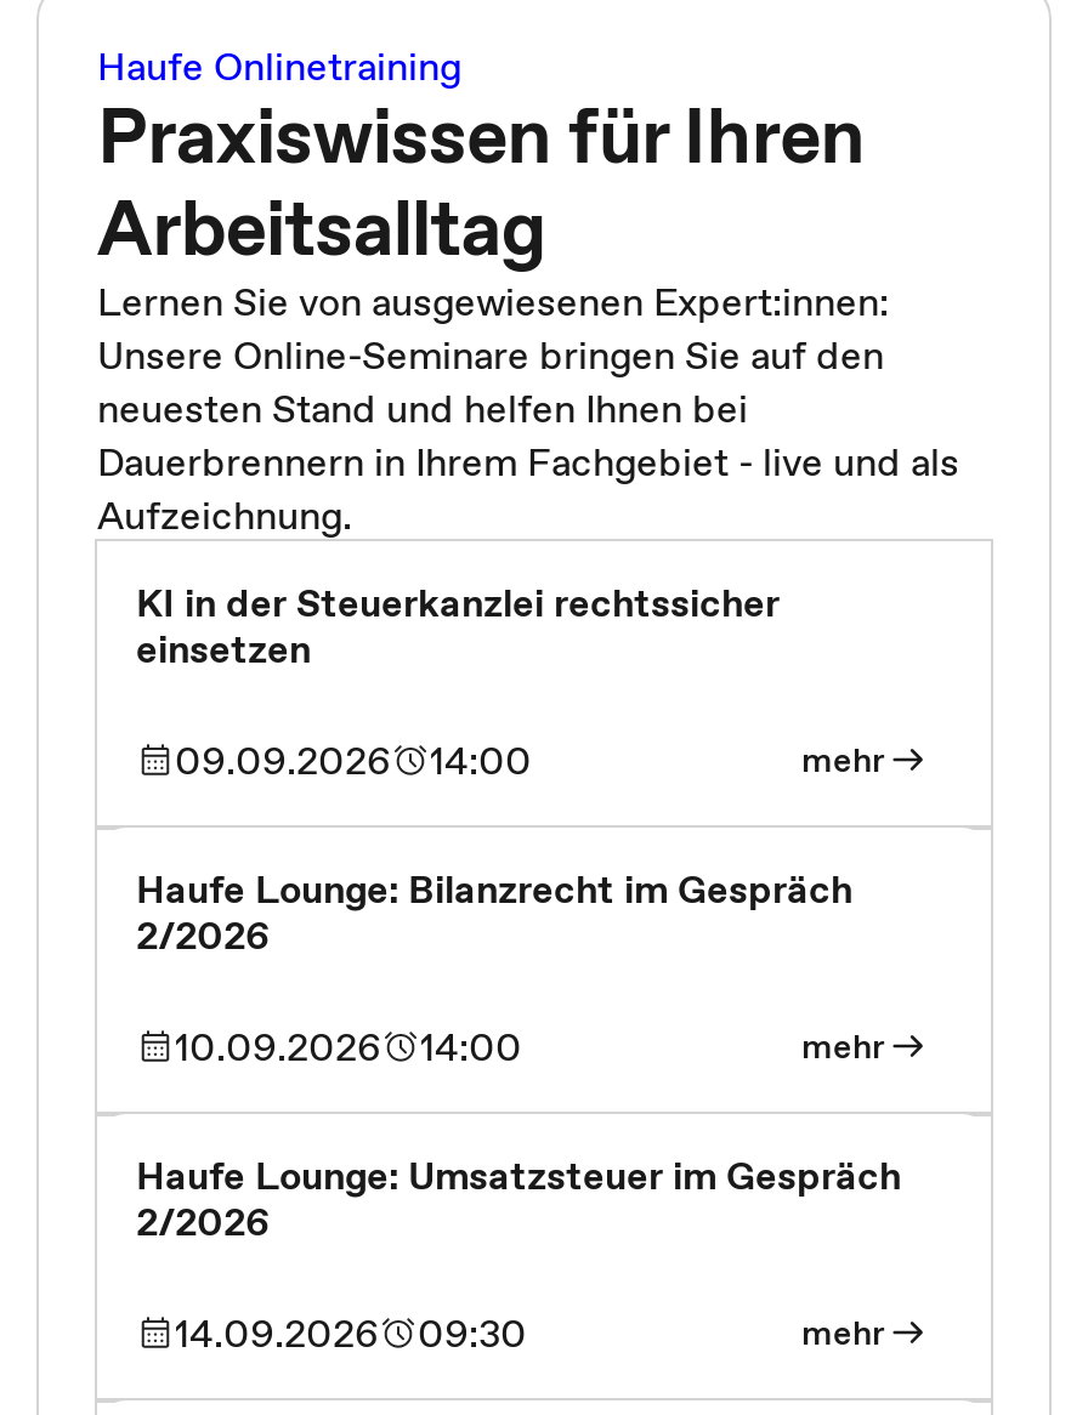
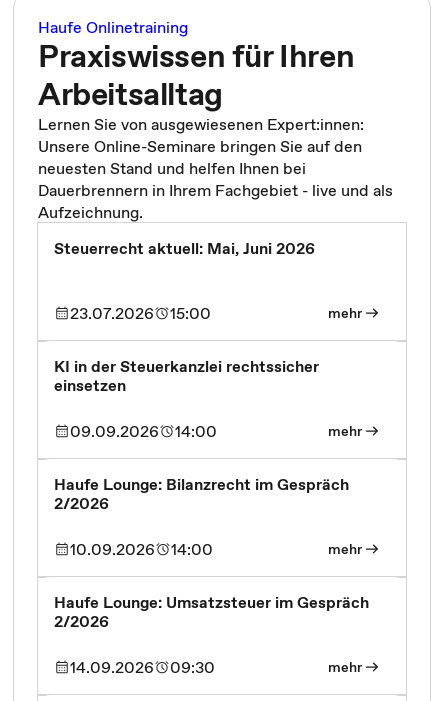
none -> [54,237,362,324] Steuerrecht aktuell: Mai, Juni 2026 | 23.07.2026 | 15:00 | mehr

